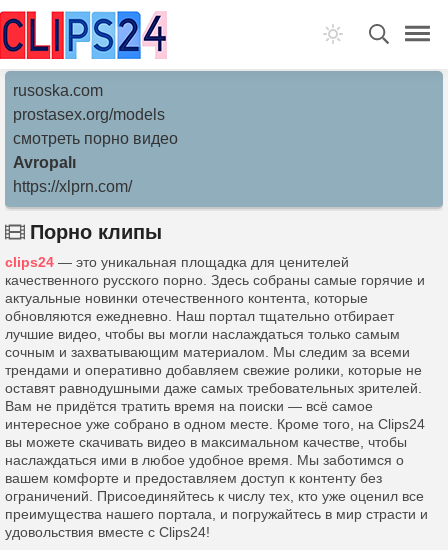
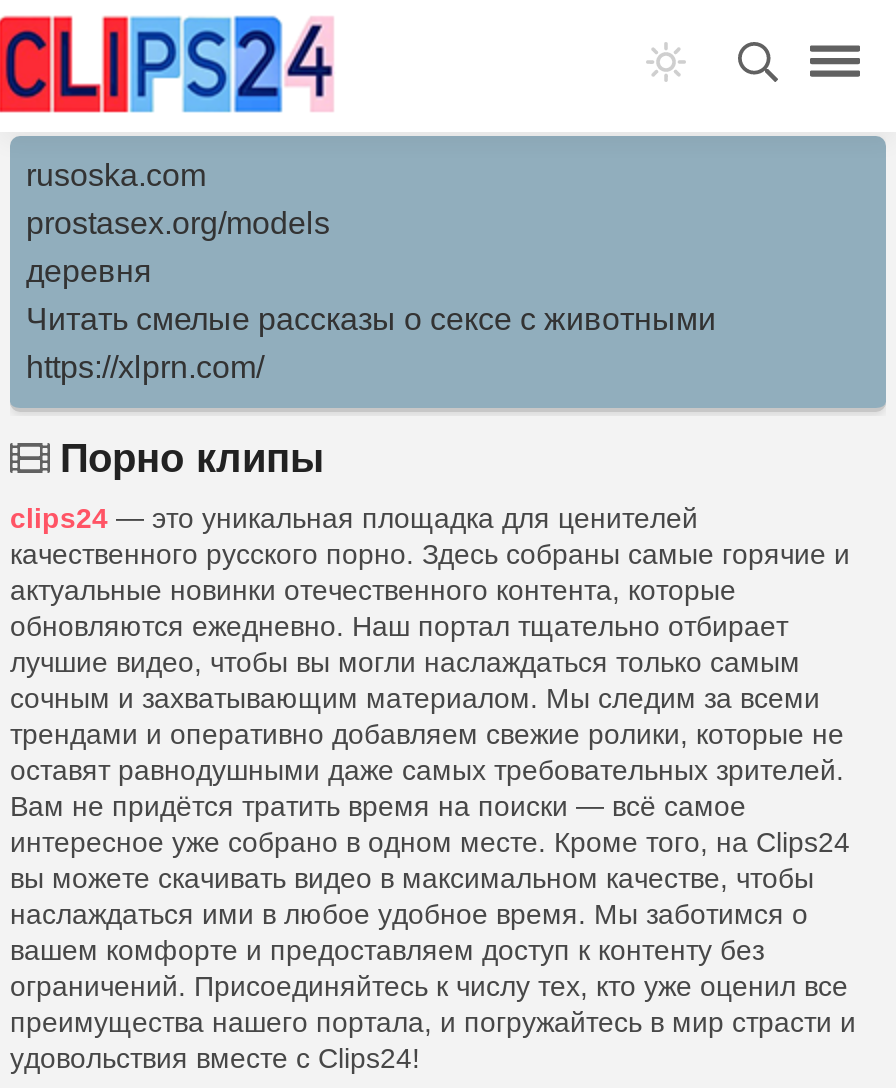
[13,130,178,171] смотреть порно видео | Avropalı -> [26,254,716,336] деревня | Читать смелые рассказы о сексе с животными

